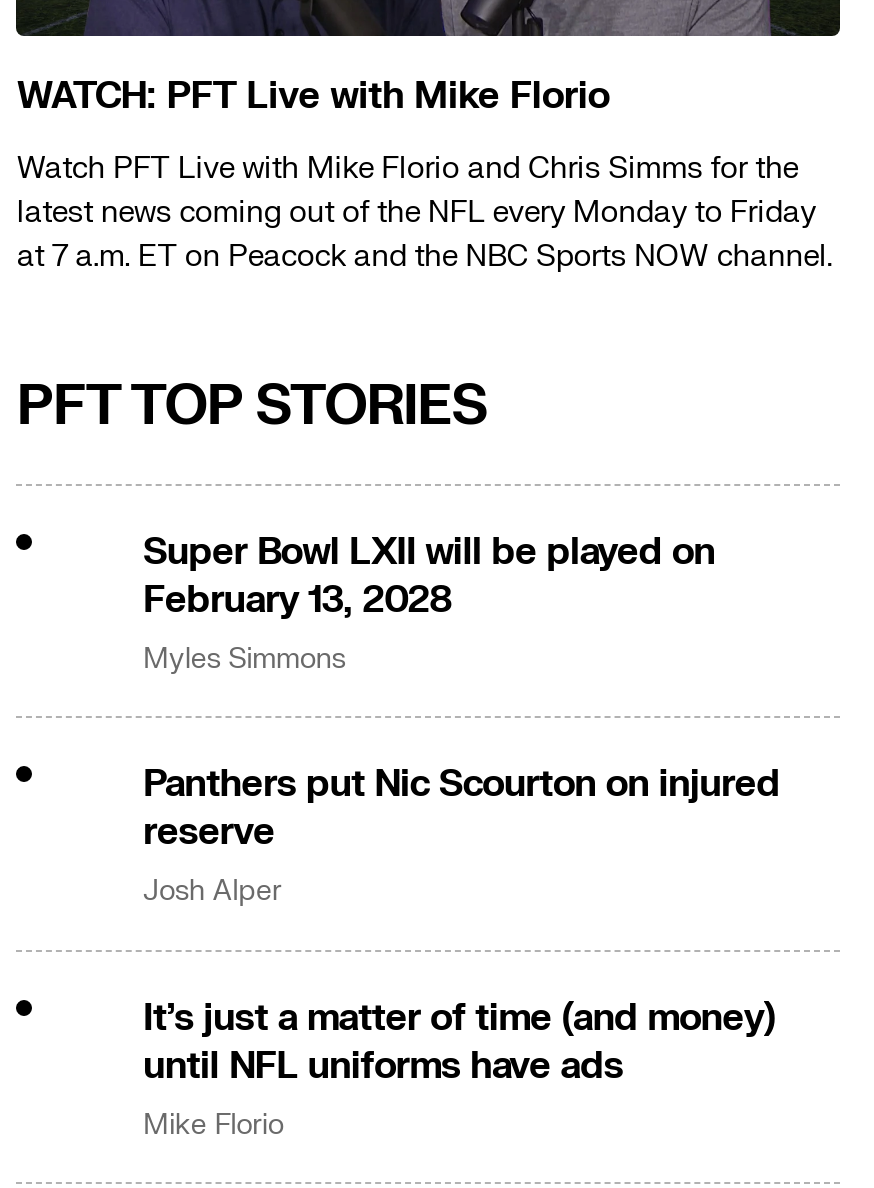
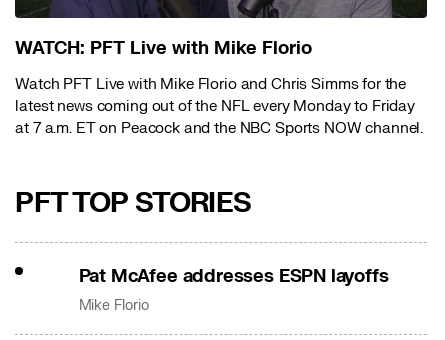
[143,527,780,1089] Super Bowl LXII will be played on | February 13, 2028 | Myles Simmons | Panthers put Nic Scourton on injured | reserve | Josh Alper | It’s just a matter of time (and money) | until NFL uniforms have ads -> [78,263,388,287] Pat McAfee addresses ESPN layoffs

